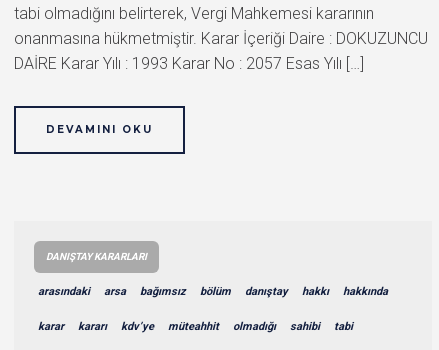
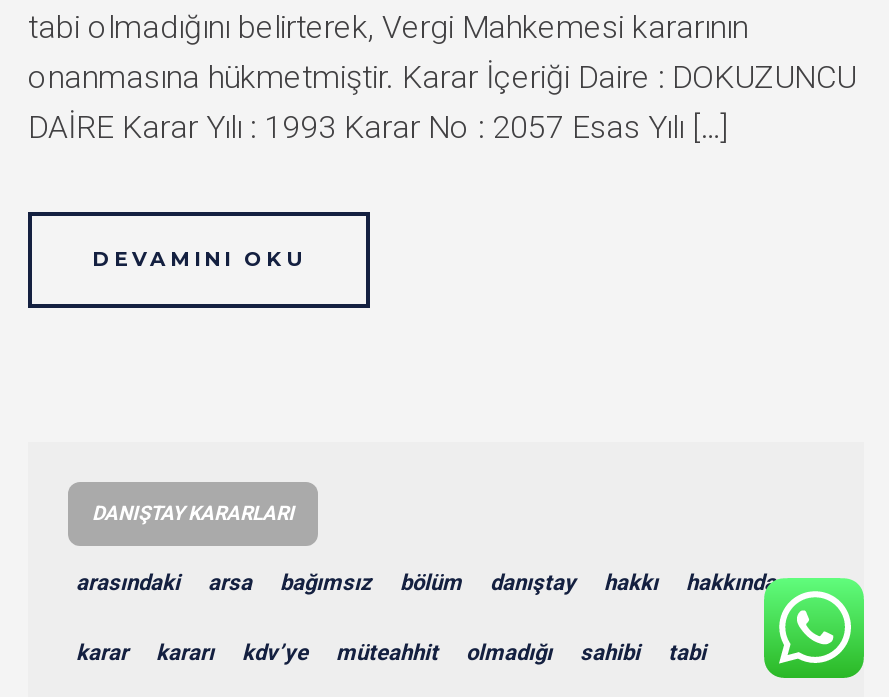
none -> [762,576,866,680] [image]

